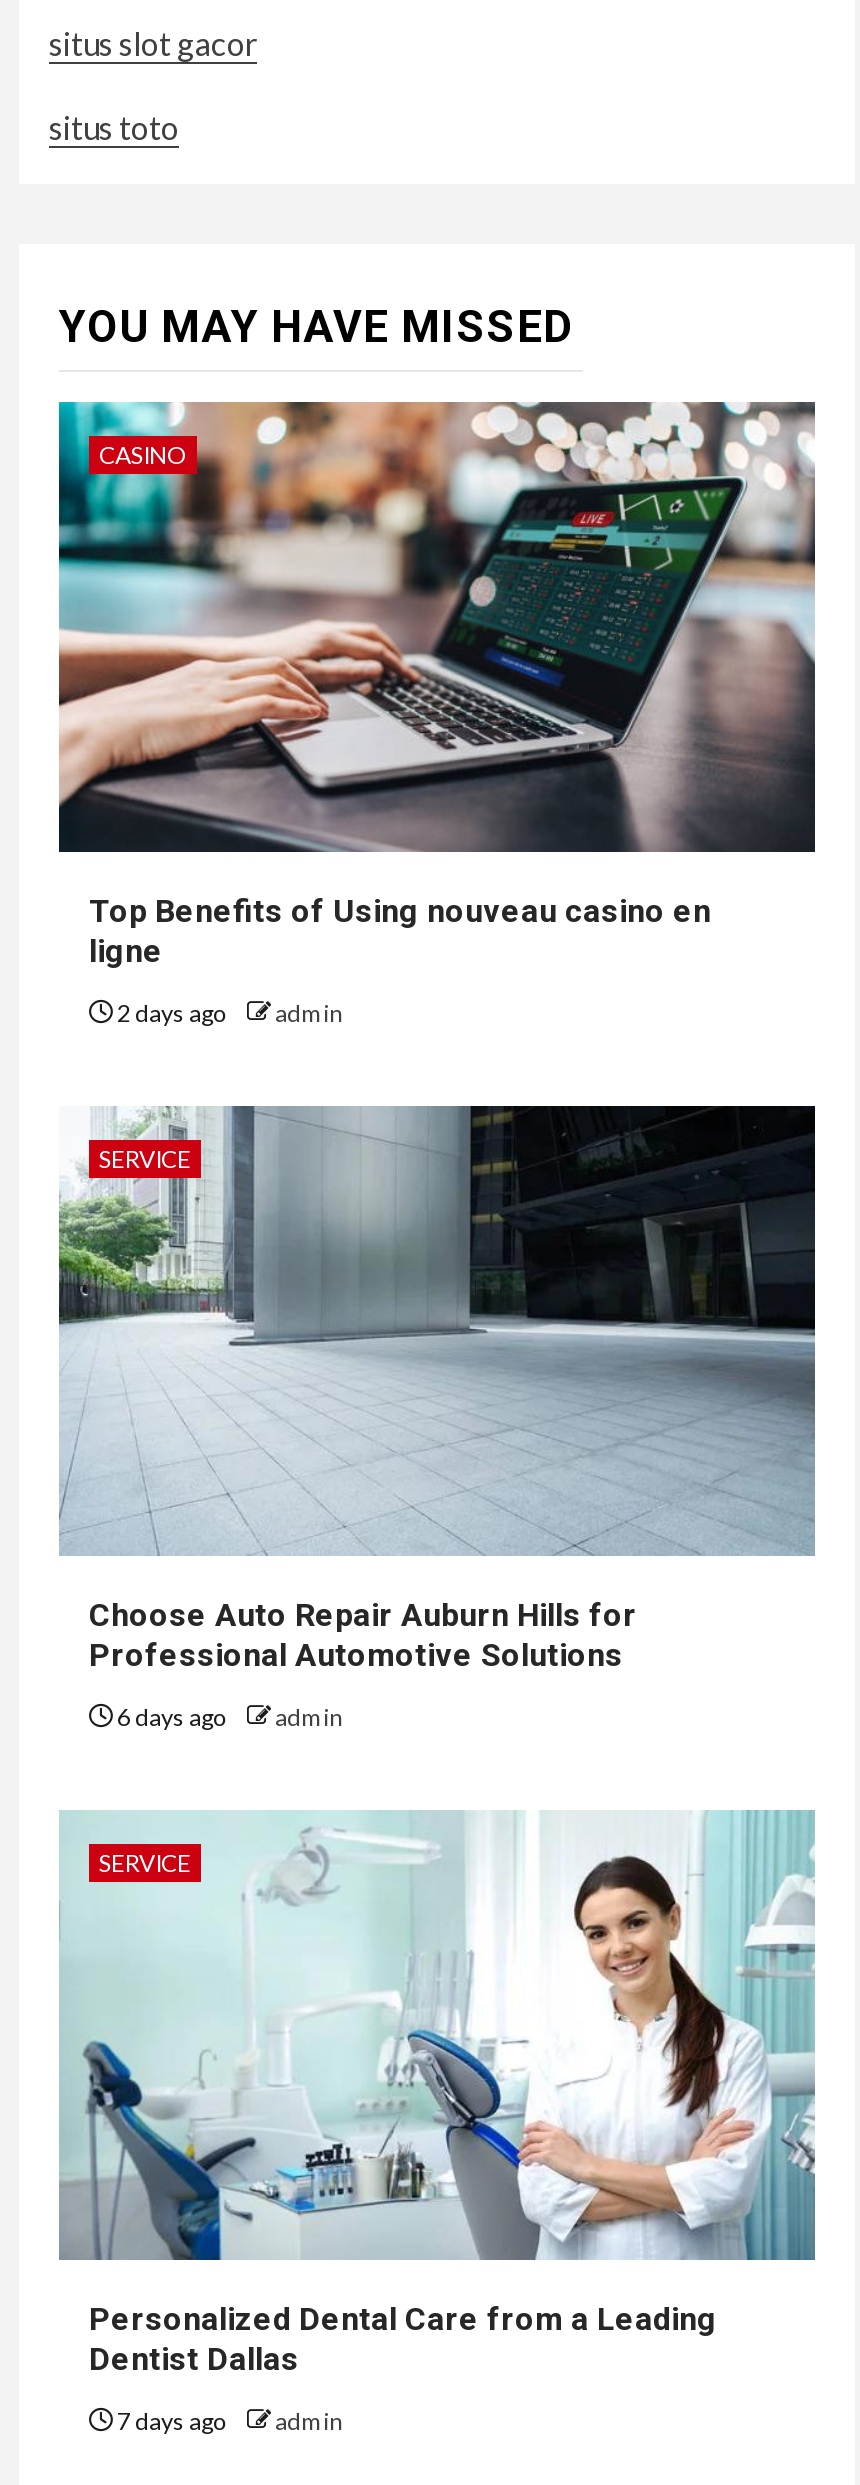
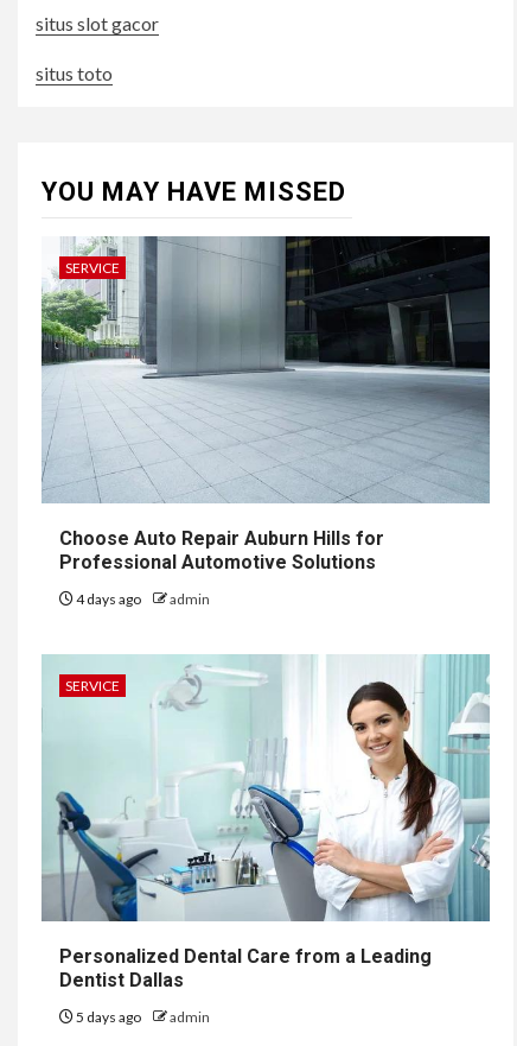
[57,400,817,854] [image] | CASINO -> none
[89,892,711,1028] Top Benefits of Using nouveau casino en | ligne | 2 days ago | admin -> none
[113,1702,343,1732] 6 days ago admin -> [74,590,210,608] 4 days ago admin
[113,2406,343,2436] 7 days ago admin -> [74,1008,210,1026] 5 days ago admin

